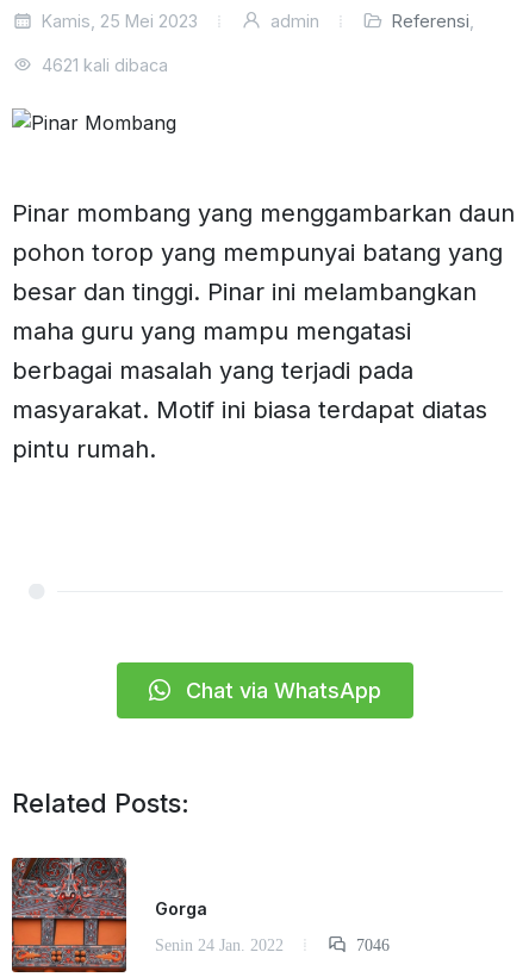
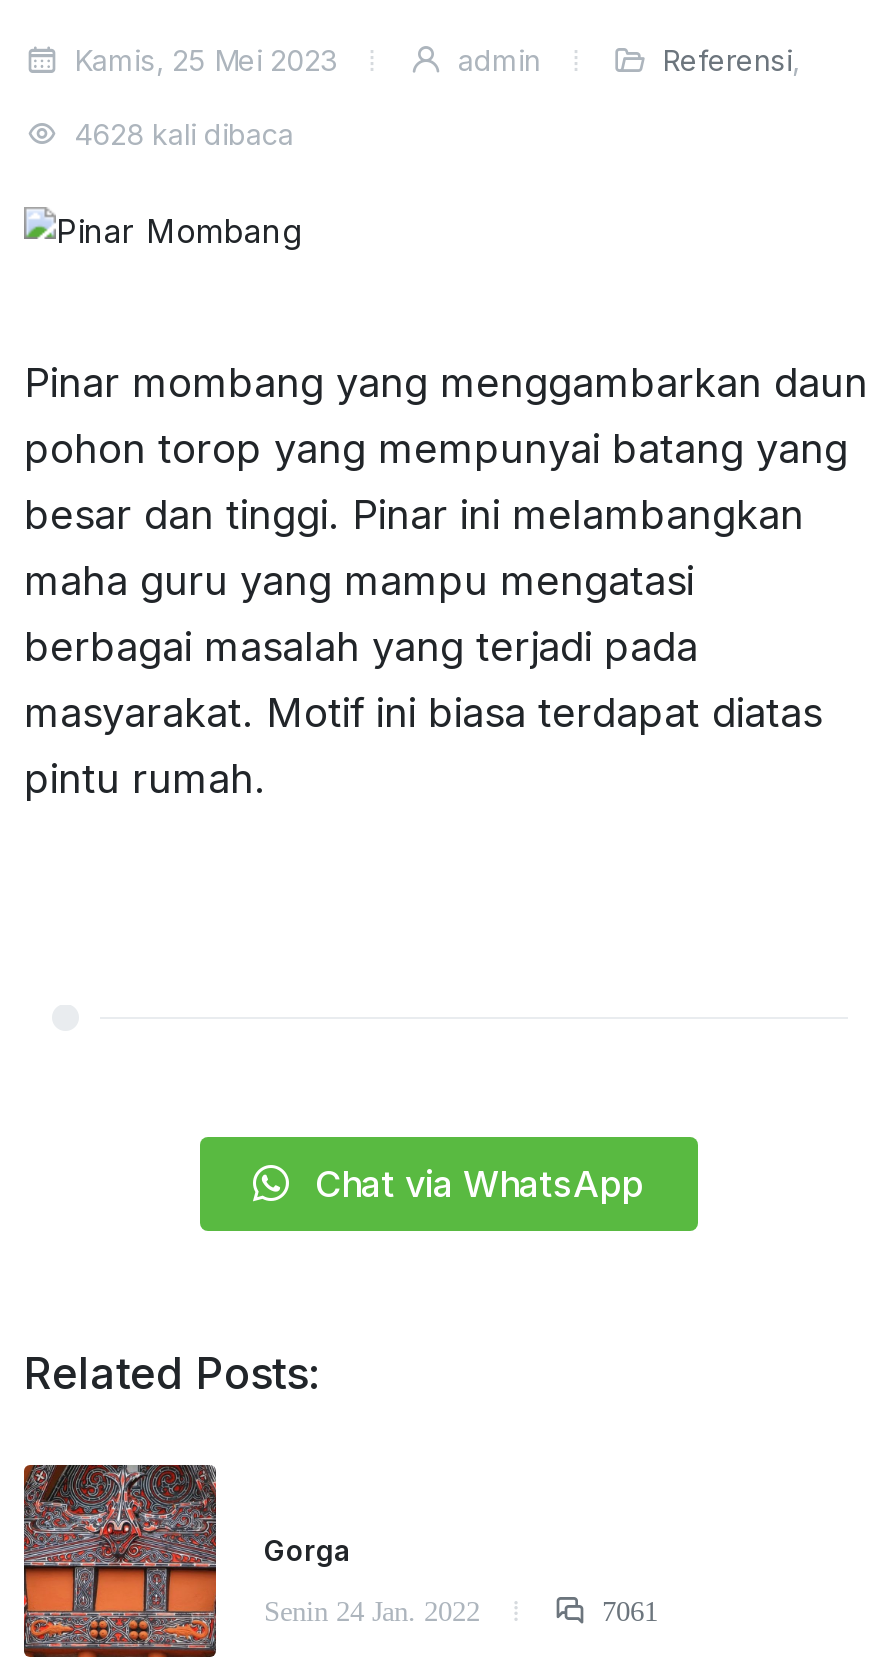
[37,55,168,75] 4621 kali dibaca -> [66,117,294,151] 4628 kali dibaca
[351,935,390,954] 7046 -> [594,1595,658,1627] 7061

